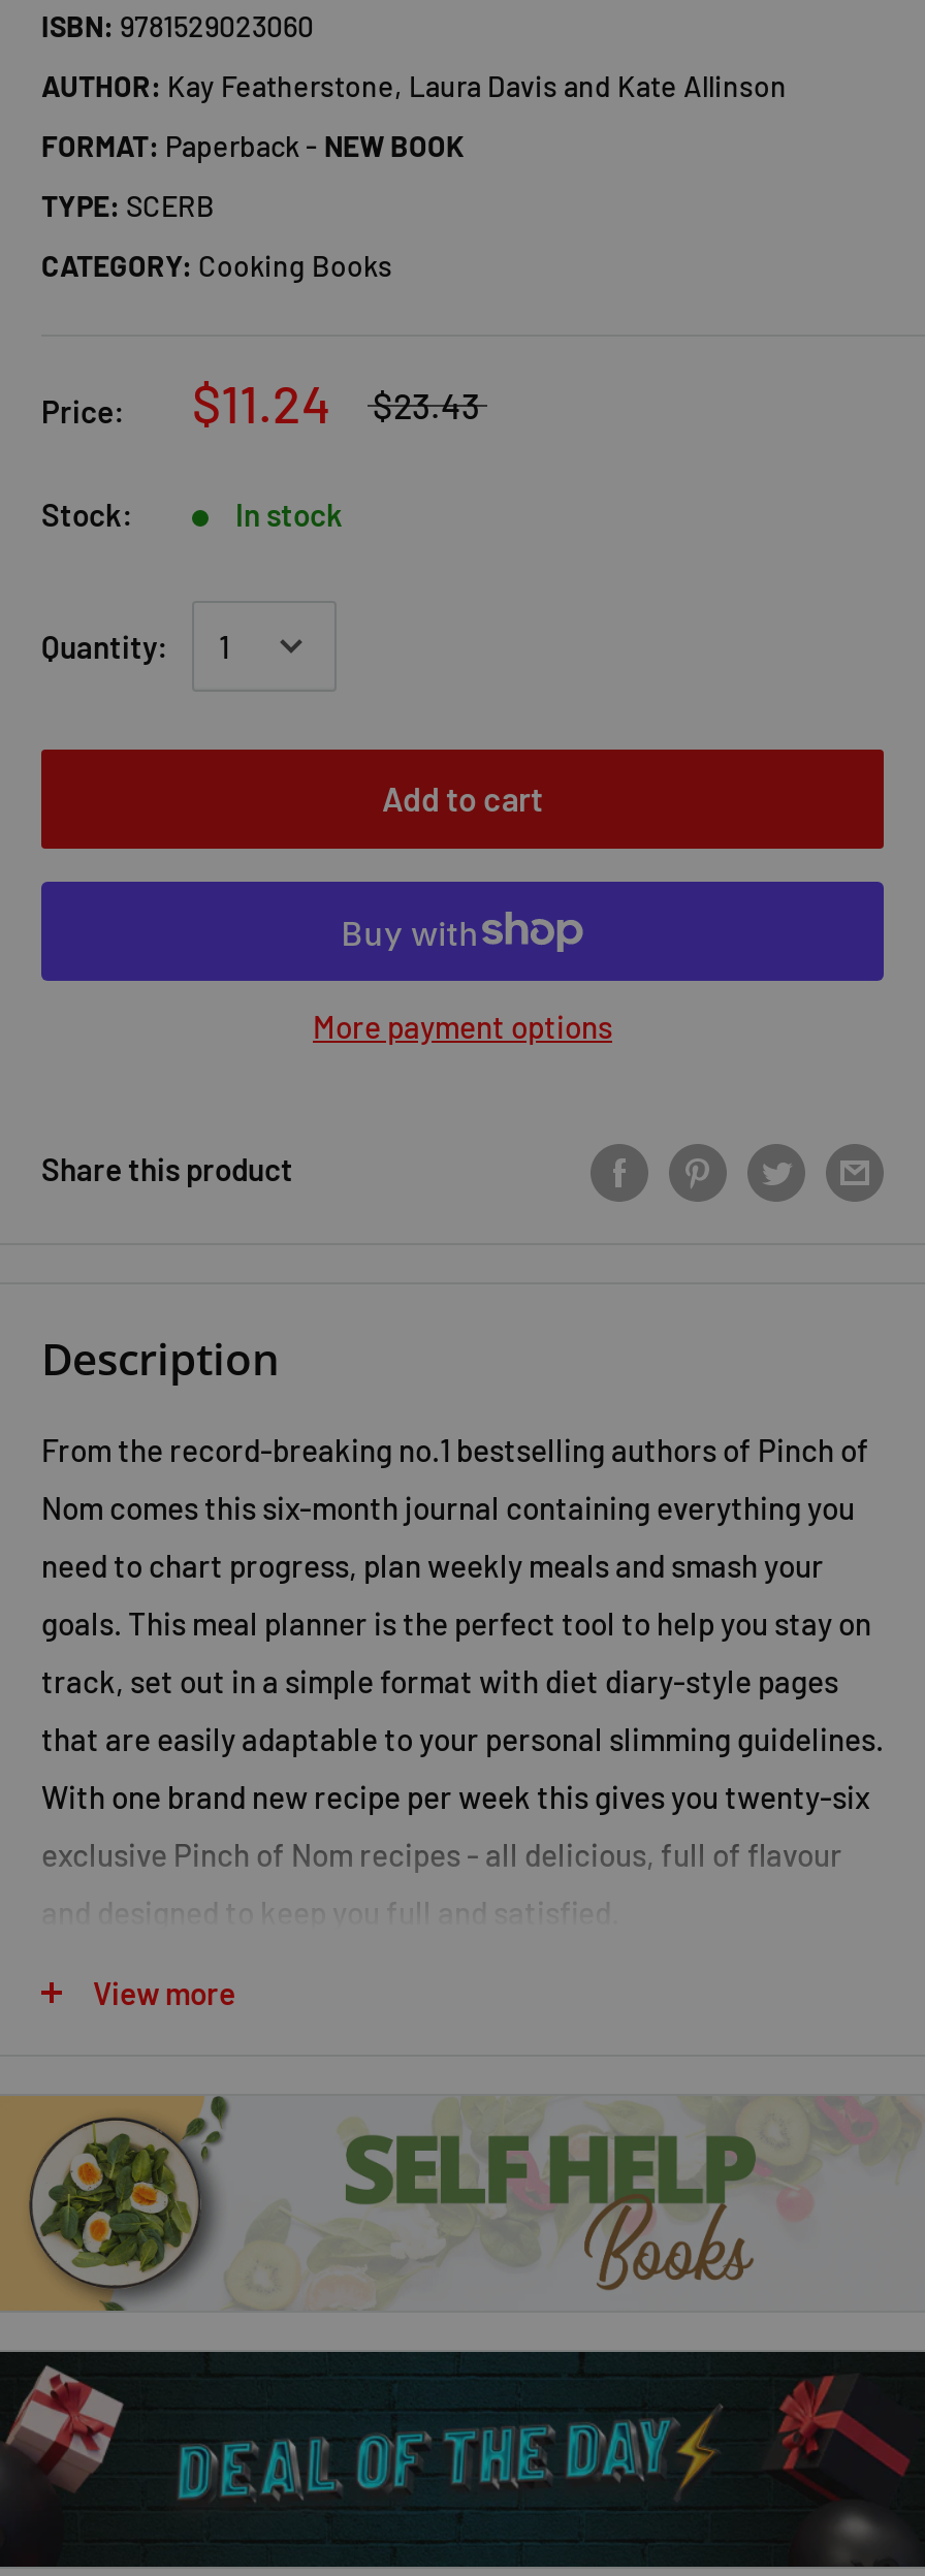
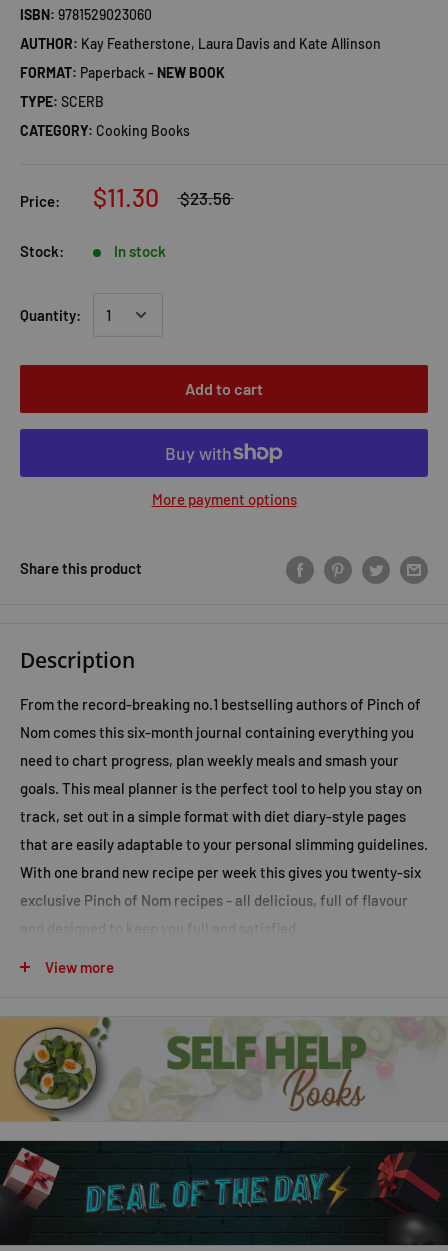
[192,372,330,434] $11.24 -> [93,182,159,212] $11.30
[373,385,480,426] $23.43 -> [179,188,230,208] $23.56

